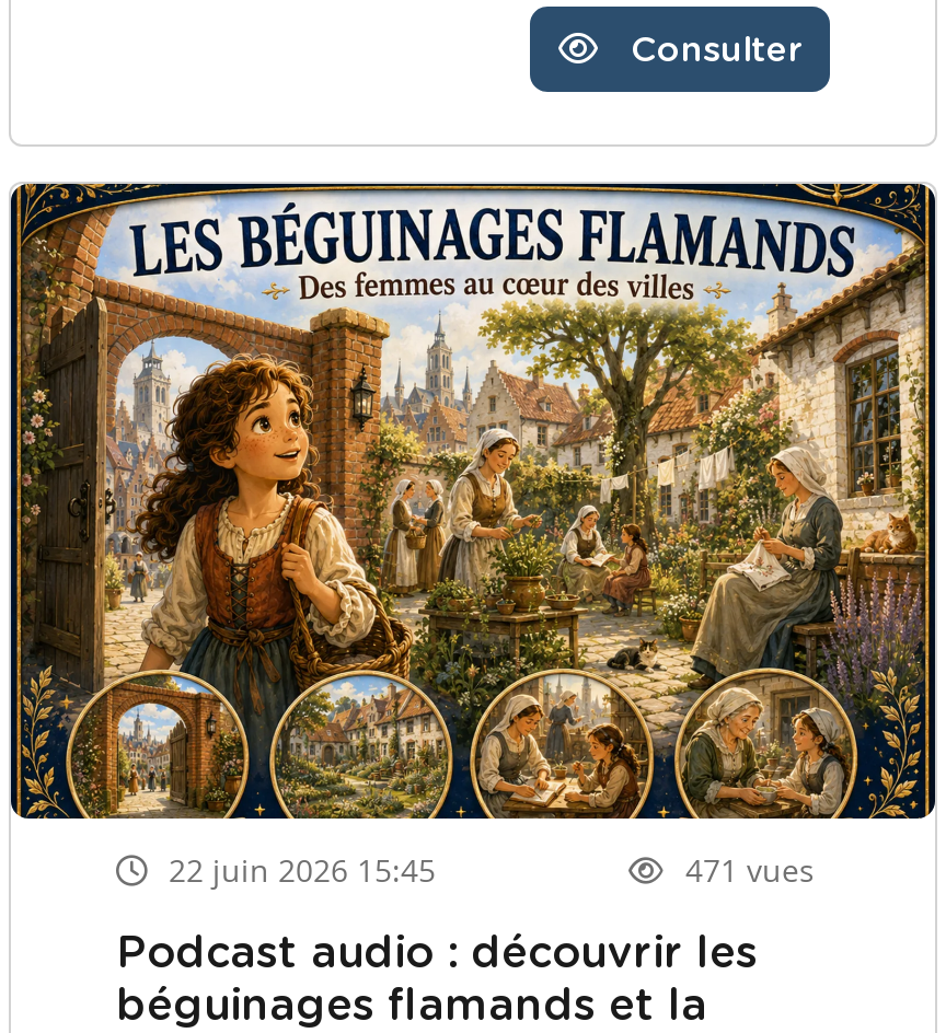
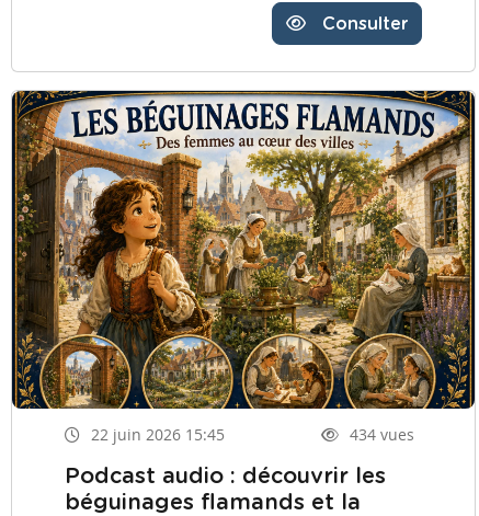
[685,850,815,891] 471 vues -> [350,424,414,445] 434 vues

